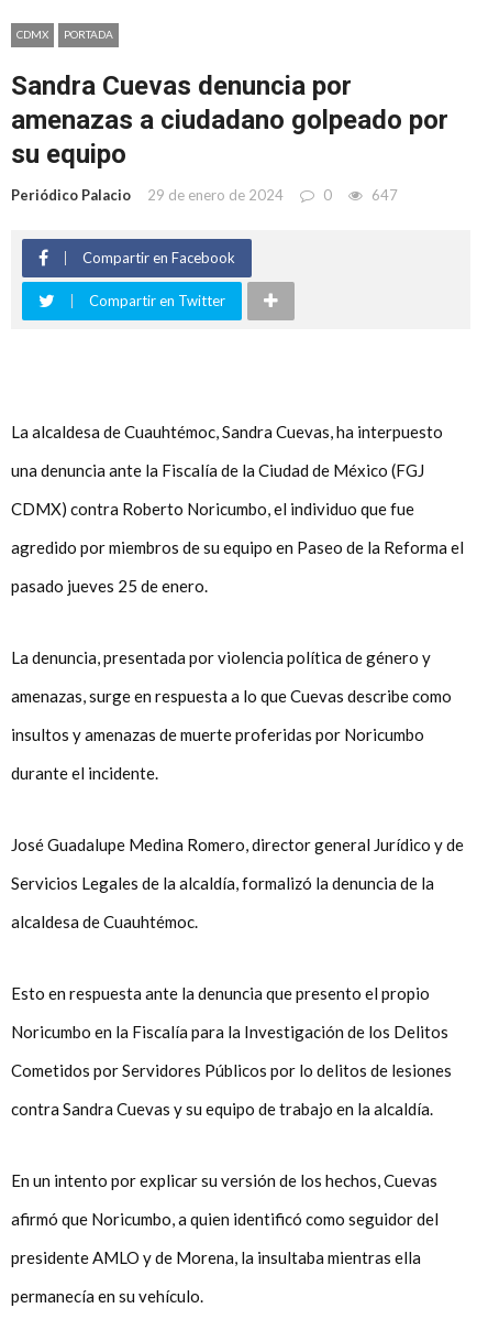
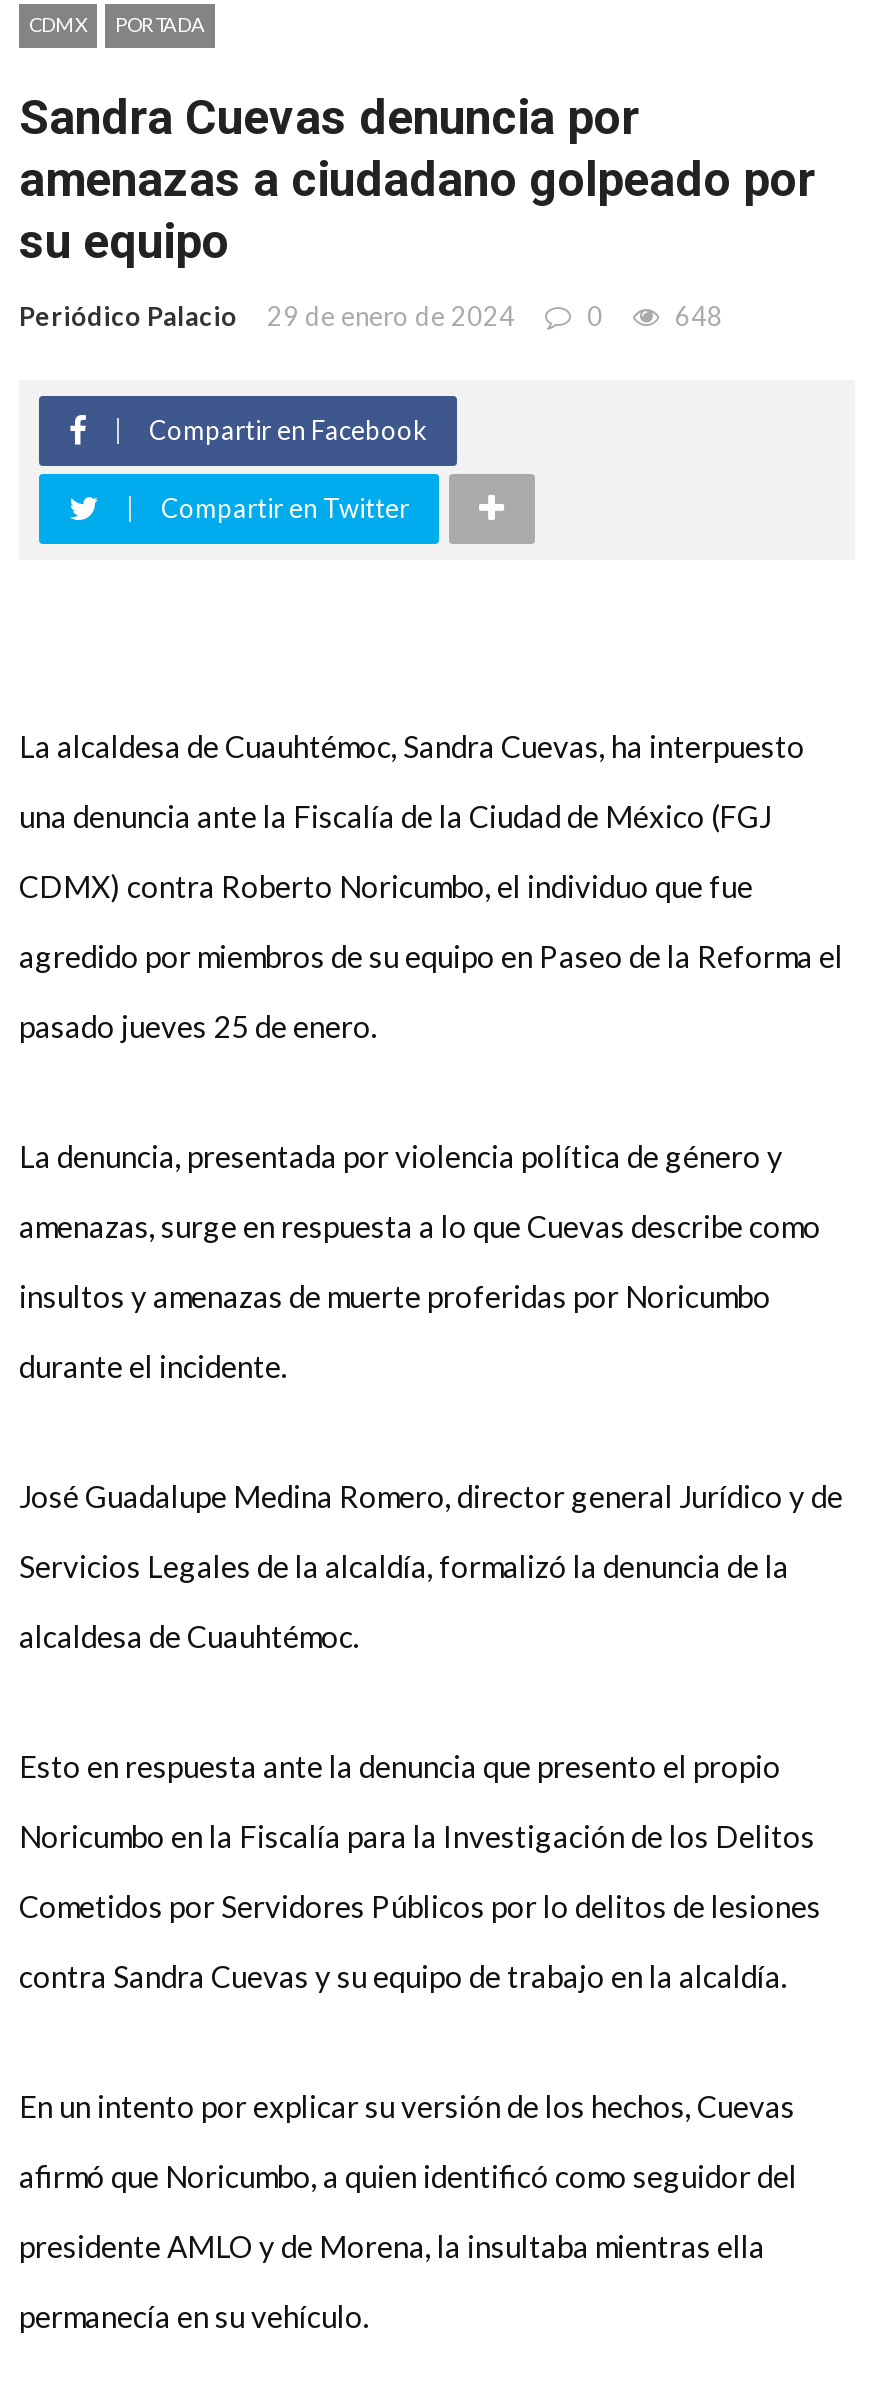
[371,186,398,204] 647 -> [675,300,723,332] 648

